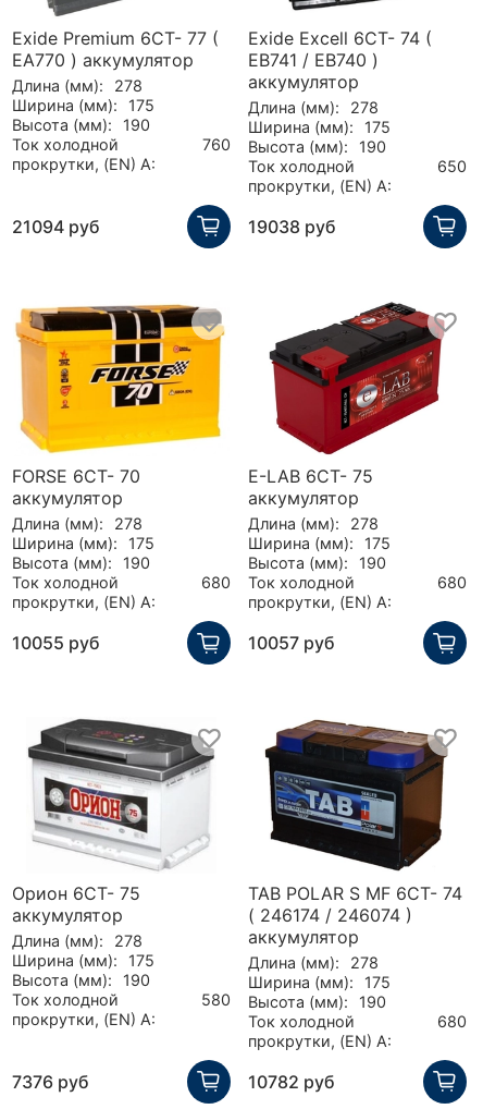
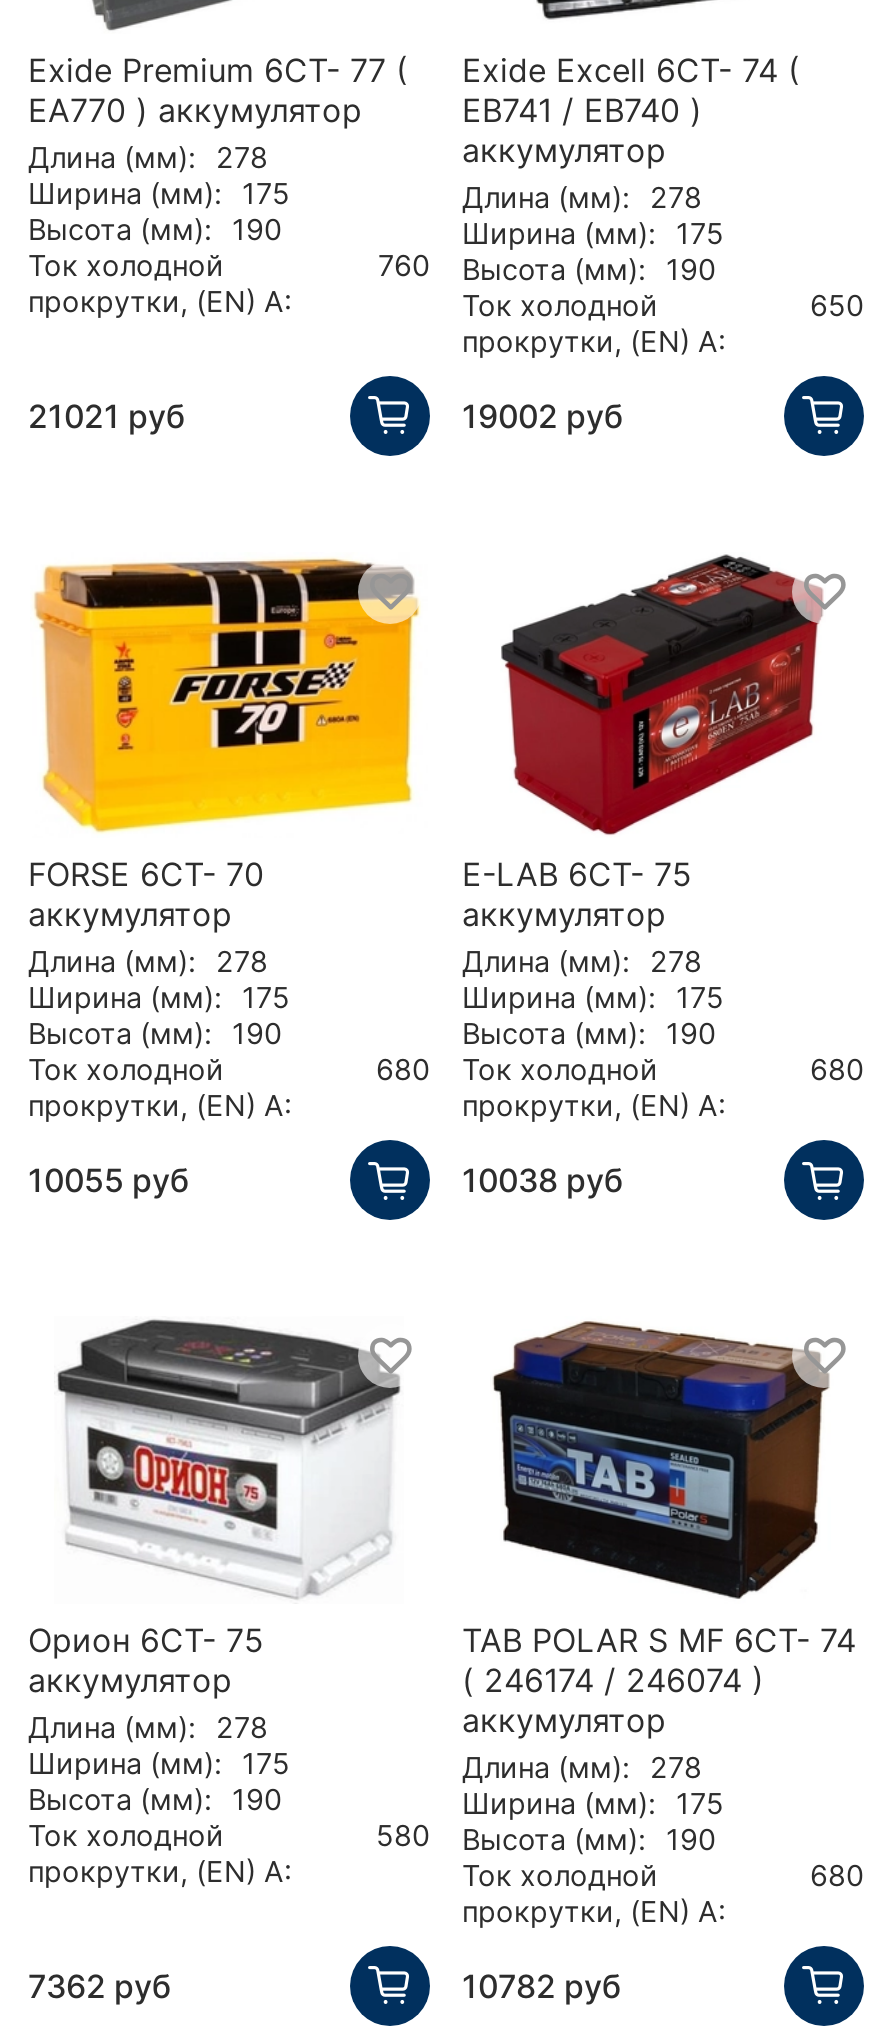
[12,216,100,237] 21094 руб -> [28,396,186,436] 21021 руб
[248,216,336,237] 19038 руб -> [462,396,624,436] 19002 руб
[248,632,335,654] 10057 руб -> [462,1160,624,1200] 10038 руб
[12,1070,89,1092] 7376 руб -> [28,1965,172,2005] 7362 руб

